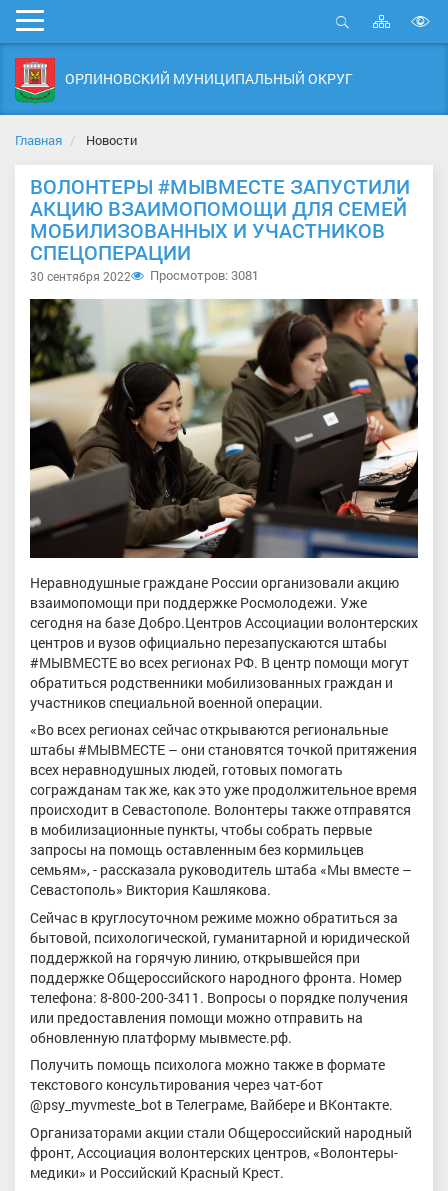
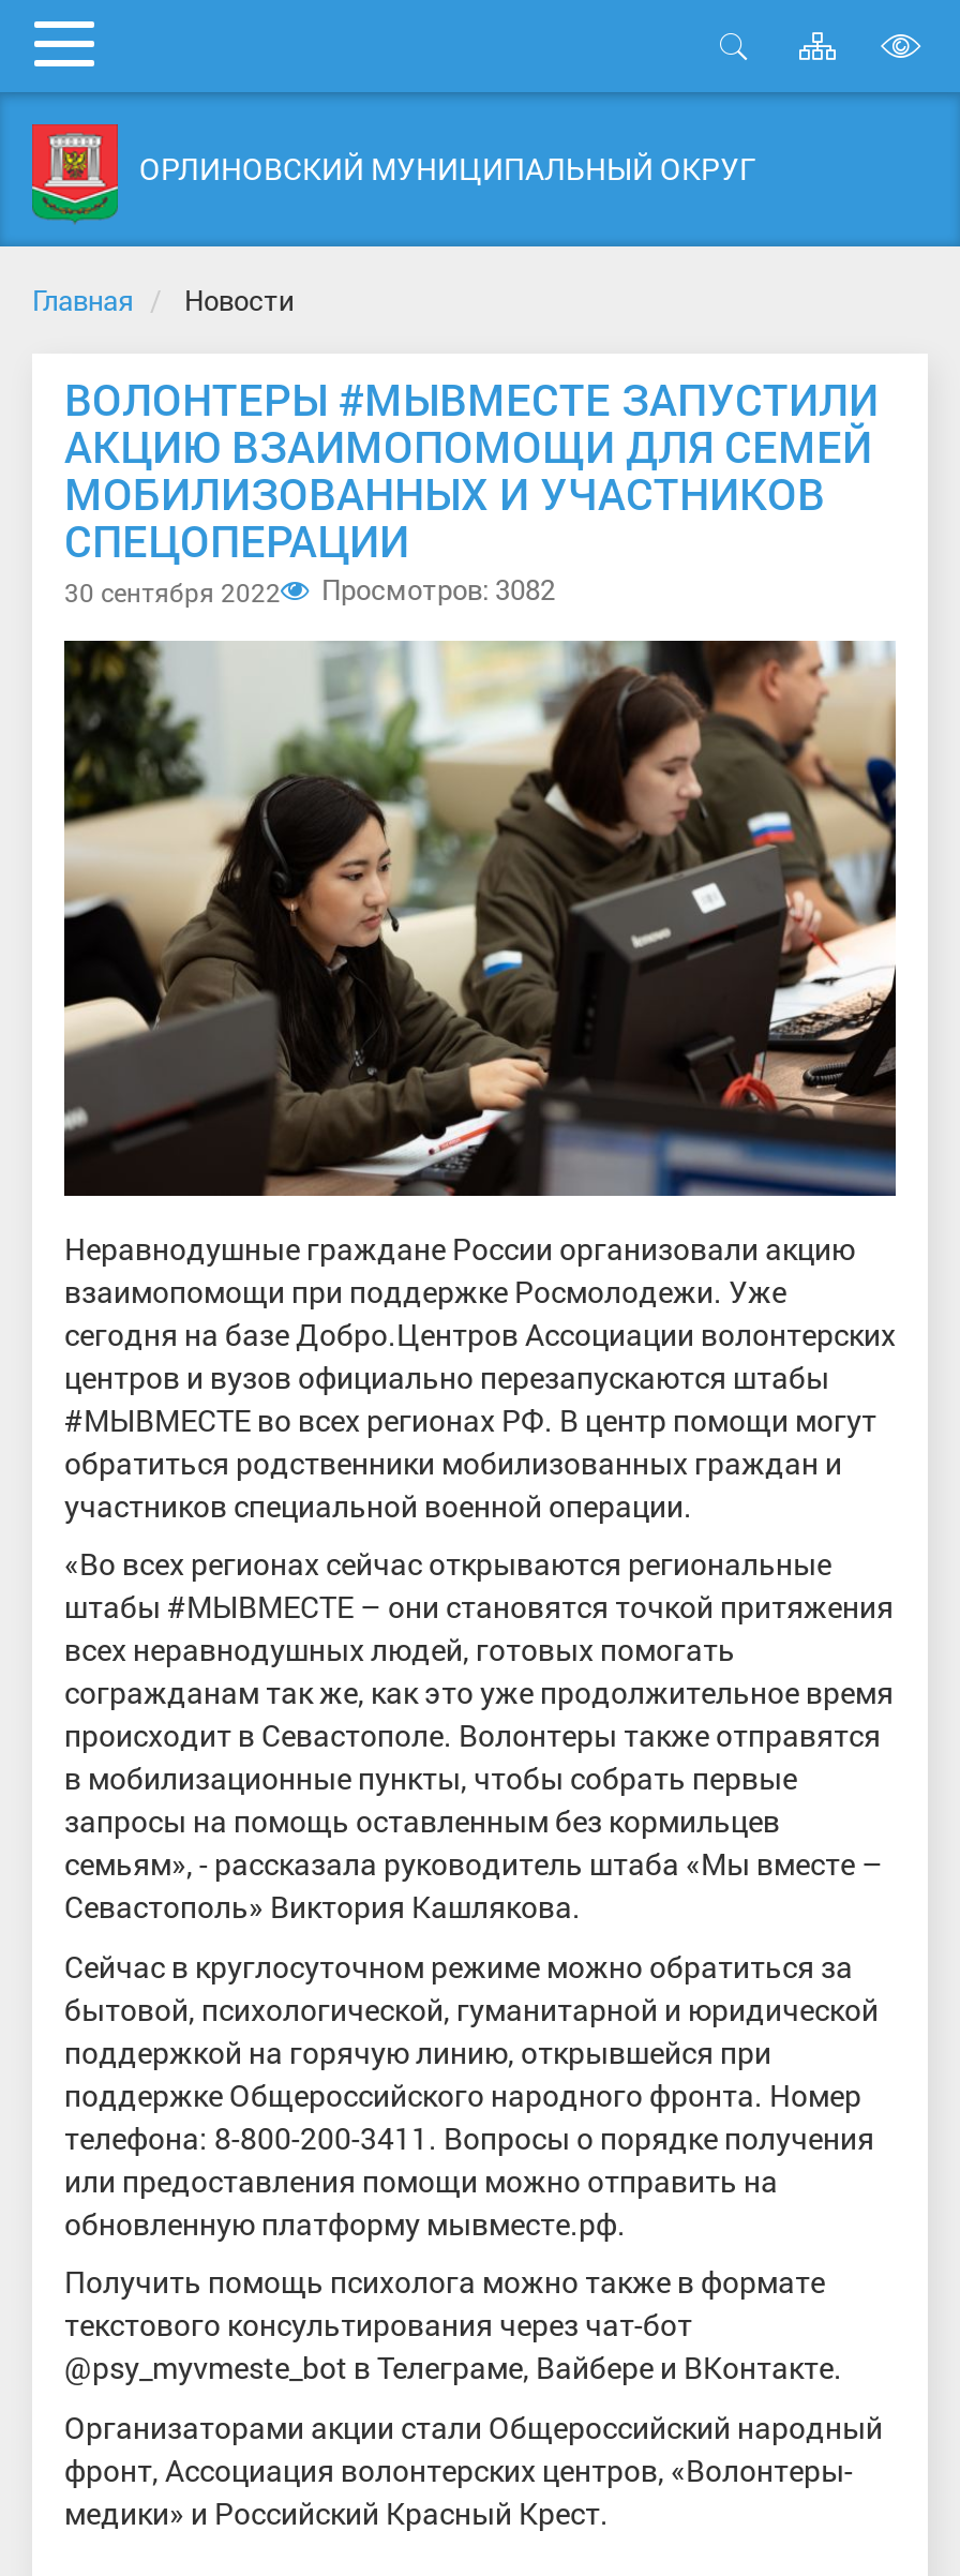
[30,266,259,284] 30 сентября 2022 Просмотров: 3081 -> [64,570,555,609] 30 сентября 2022 Просмотров: 3082

